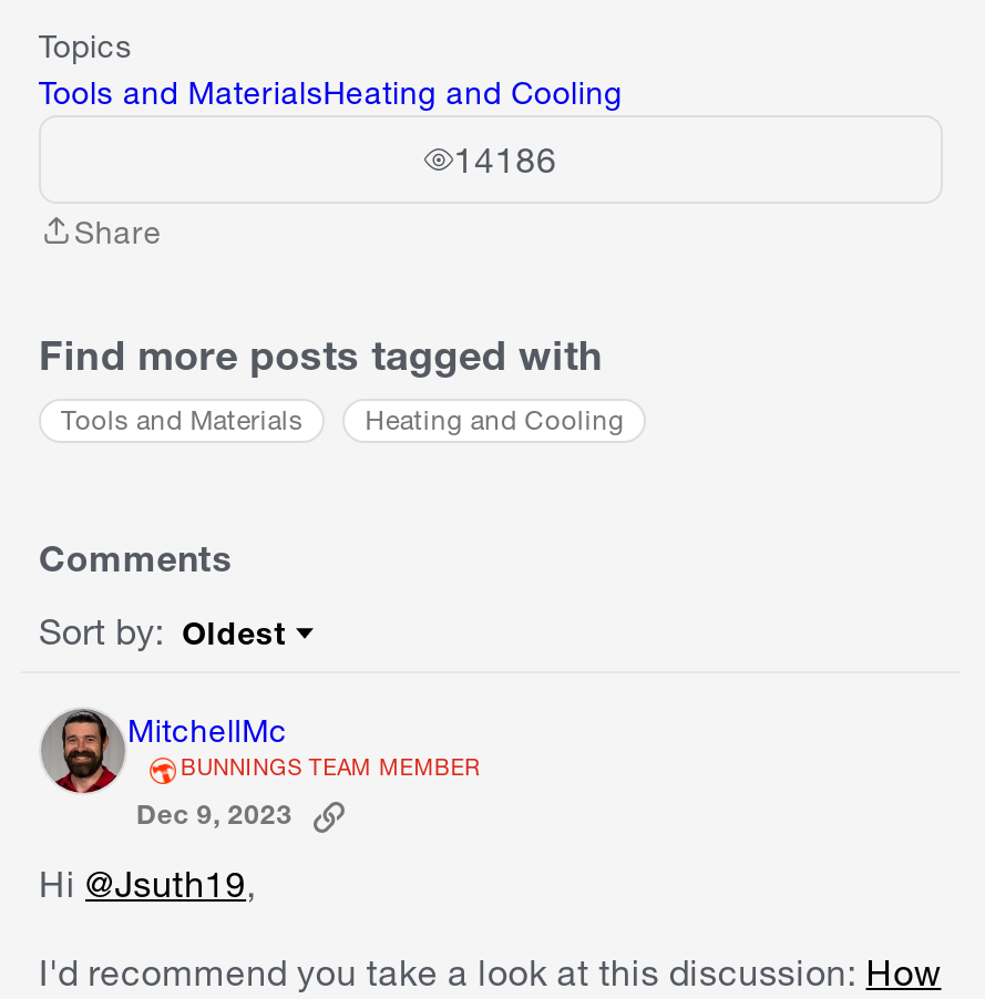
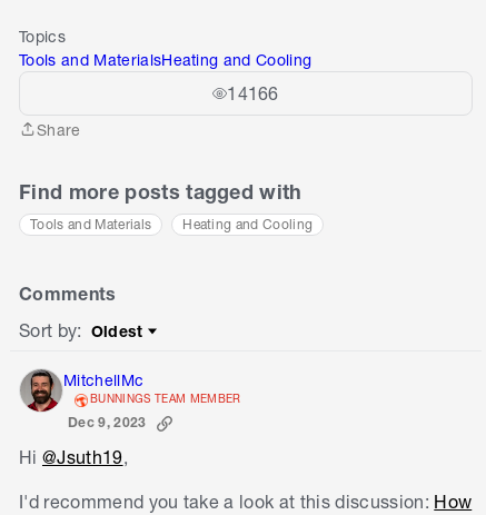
[454,138,557,180] 14186 -> [227,83,279,104] 14166

